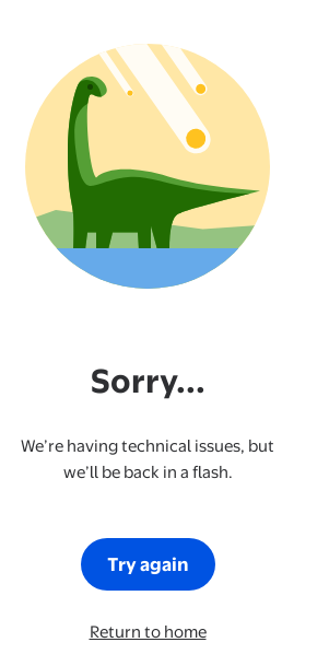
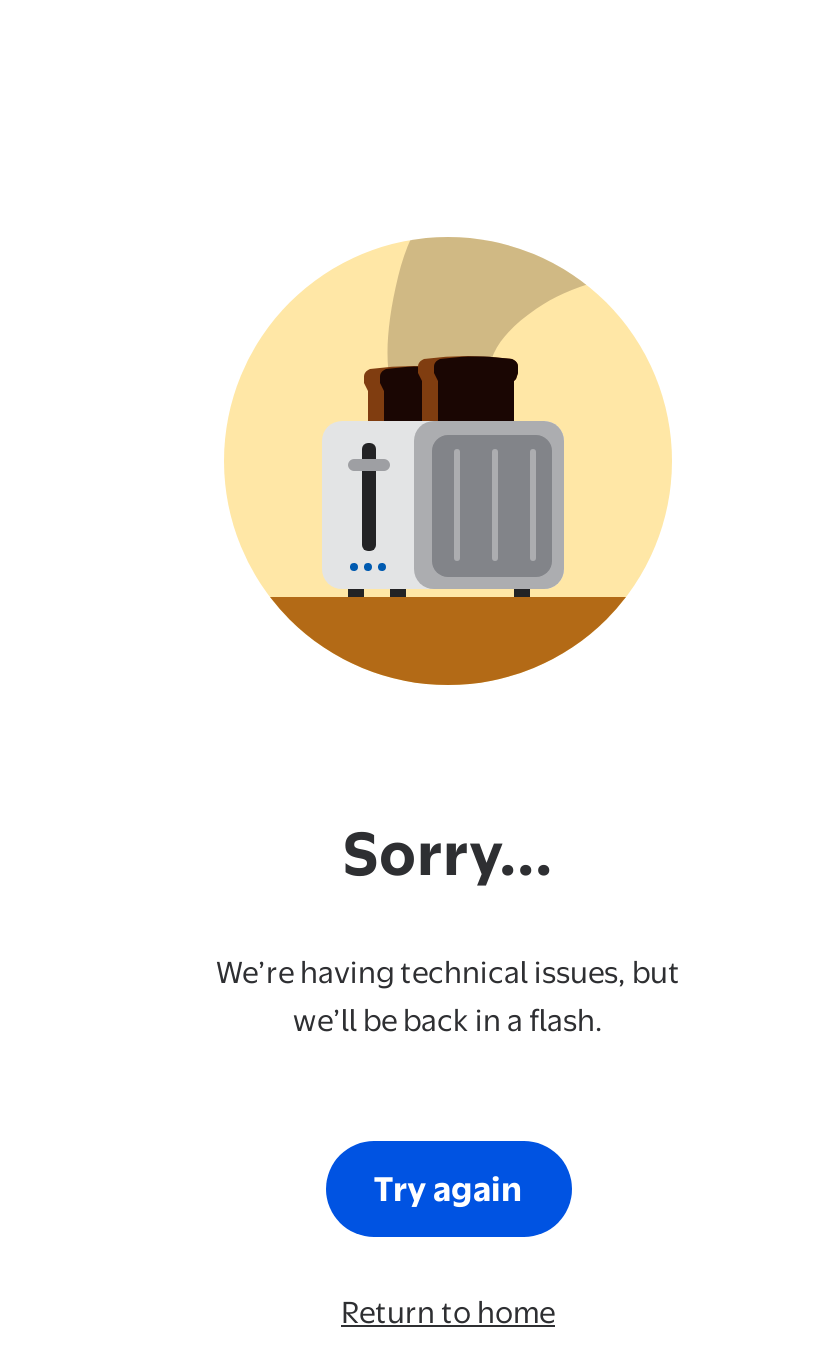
[36,45,259,290] [image] -> [246,237,646,687] [image]

